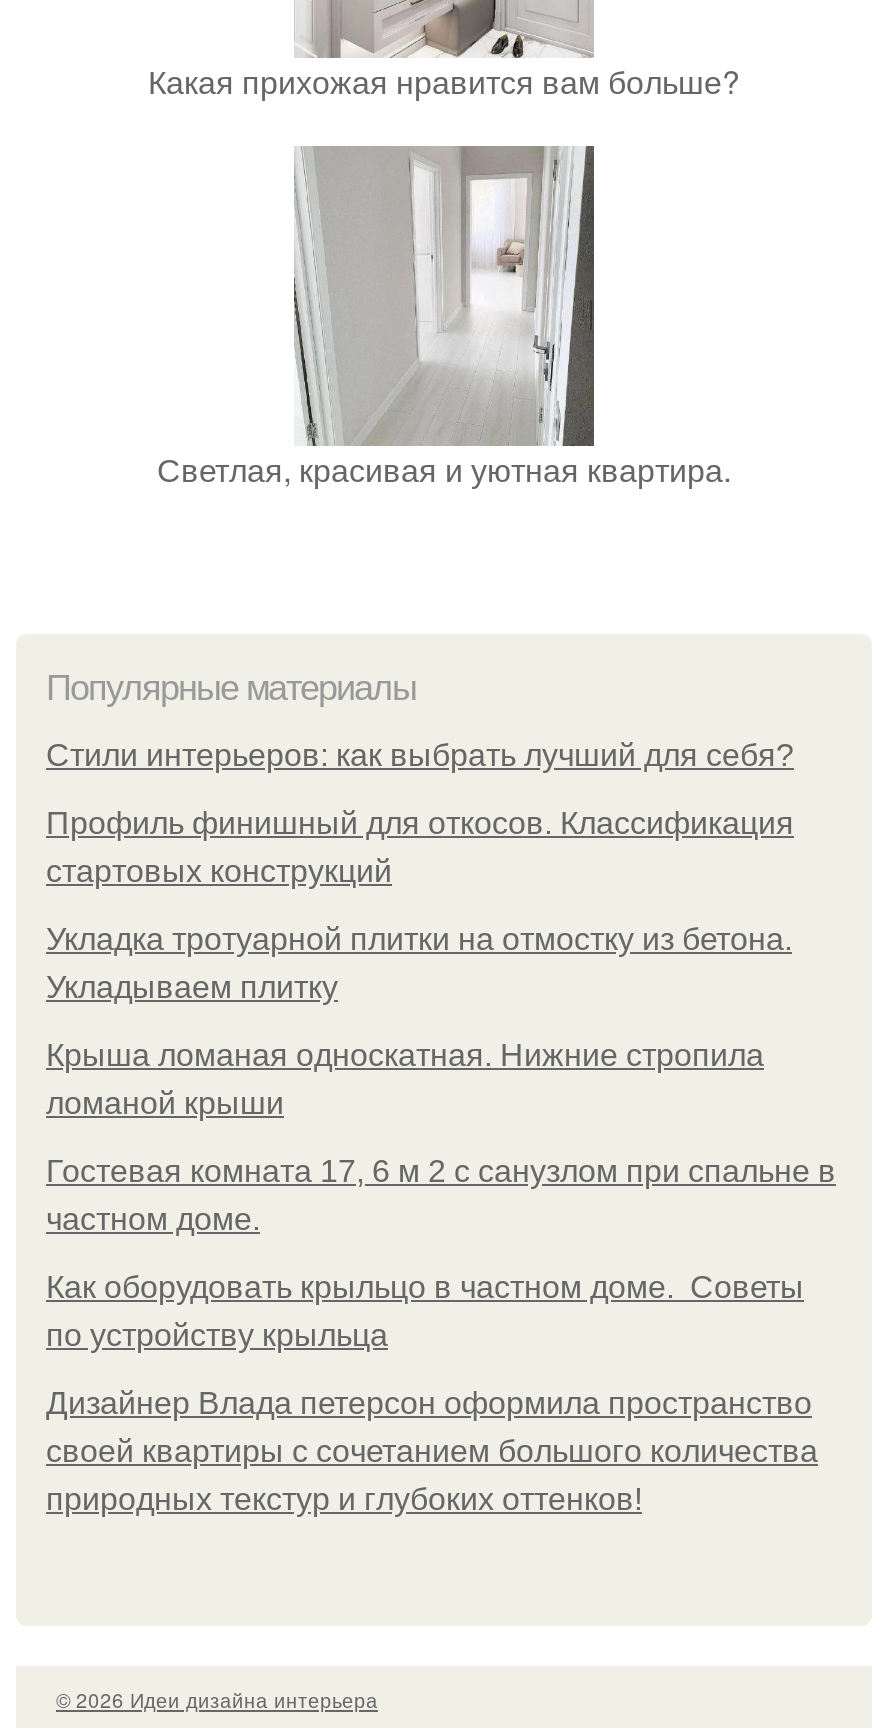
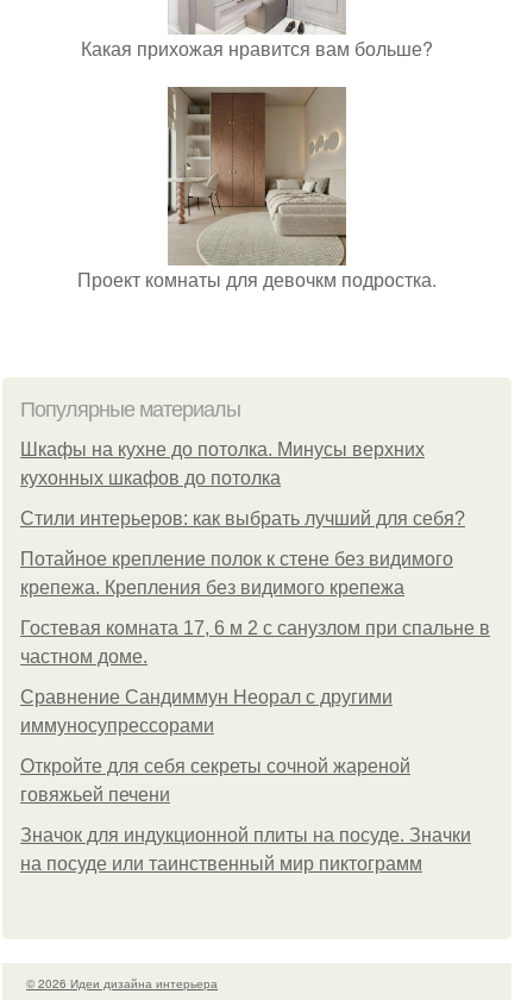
[157,144,731,492] [image] | Светлая, красивая и уютная квартира. -> [77,87,437,293] [image] | Проект комнаты для девочкм подростка.
none -> [20,440,425,488] Шкафы на кухне до потолка. Минусы верхних | кухонных шкафов до потолка
moved [46,738,794,772] -> [20,509,465,529]: Стили интерьеров: как выбрать лучший для себя?
[46,806,794,1120] Профиль финишный для откосов. Классификация | стартовых конструкций | Укладка тротуарной плитки на отмостку из бетона. | Укладываем плитку | Крыша ломаная односкатная. Нижние стропила | ломаной крыши -> [20,549,453,598] Потайное крепление полок к стене без видимого | крепежа. Крепления без видимого крепежа
moved [46,1154,836,1236] -> [20,618,490,667]: Гостевая комната 17, 6 м 2 с санузлом при спальне в | частном доме.
[46,1270,818,1516] Как оборудовать крыльцо в частном доме. Советы | по устройству крыльца | Дизайнер Влада петерсон оформила пространство | своей квартиры с сочетанием большого количества | природных текстур и глубоких оттенков! -> [20,687,471,874] Сравнение Сандиммун Неорал с другими | иммуносупрессорами | Откройте для себя секреты сочной жареной | говяжьей печени | Значок для индукционной плиты на посуде. Значки | на посуде или таинственный мир пиктограмм

